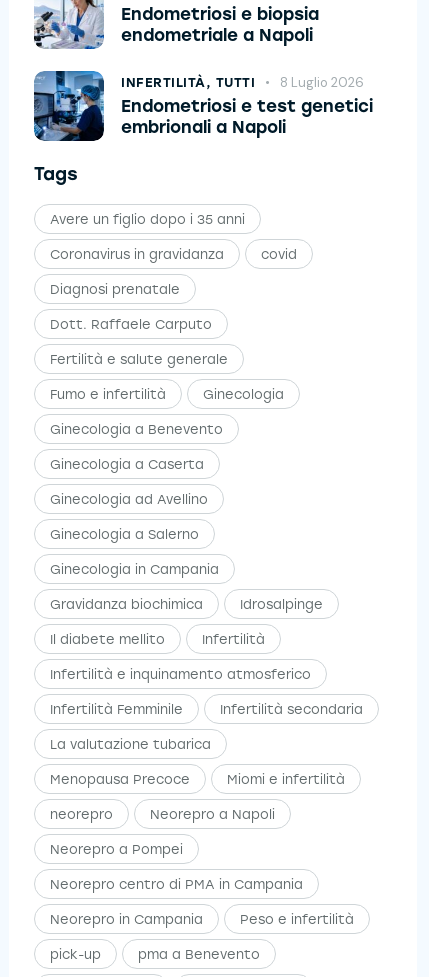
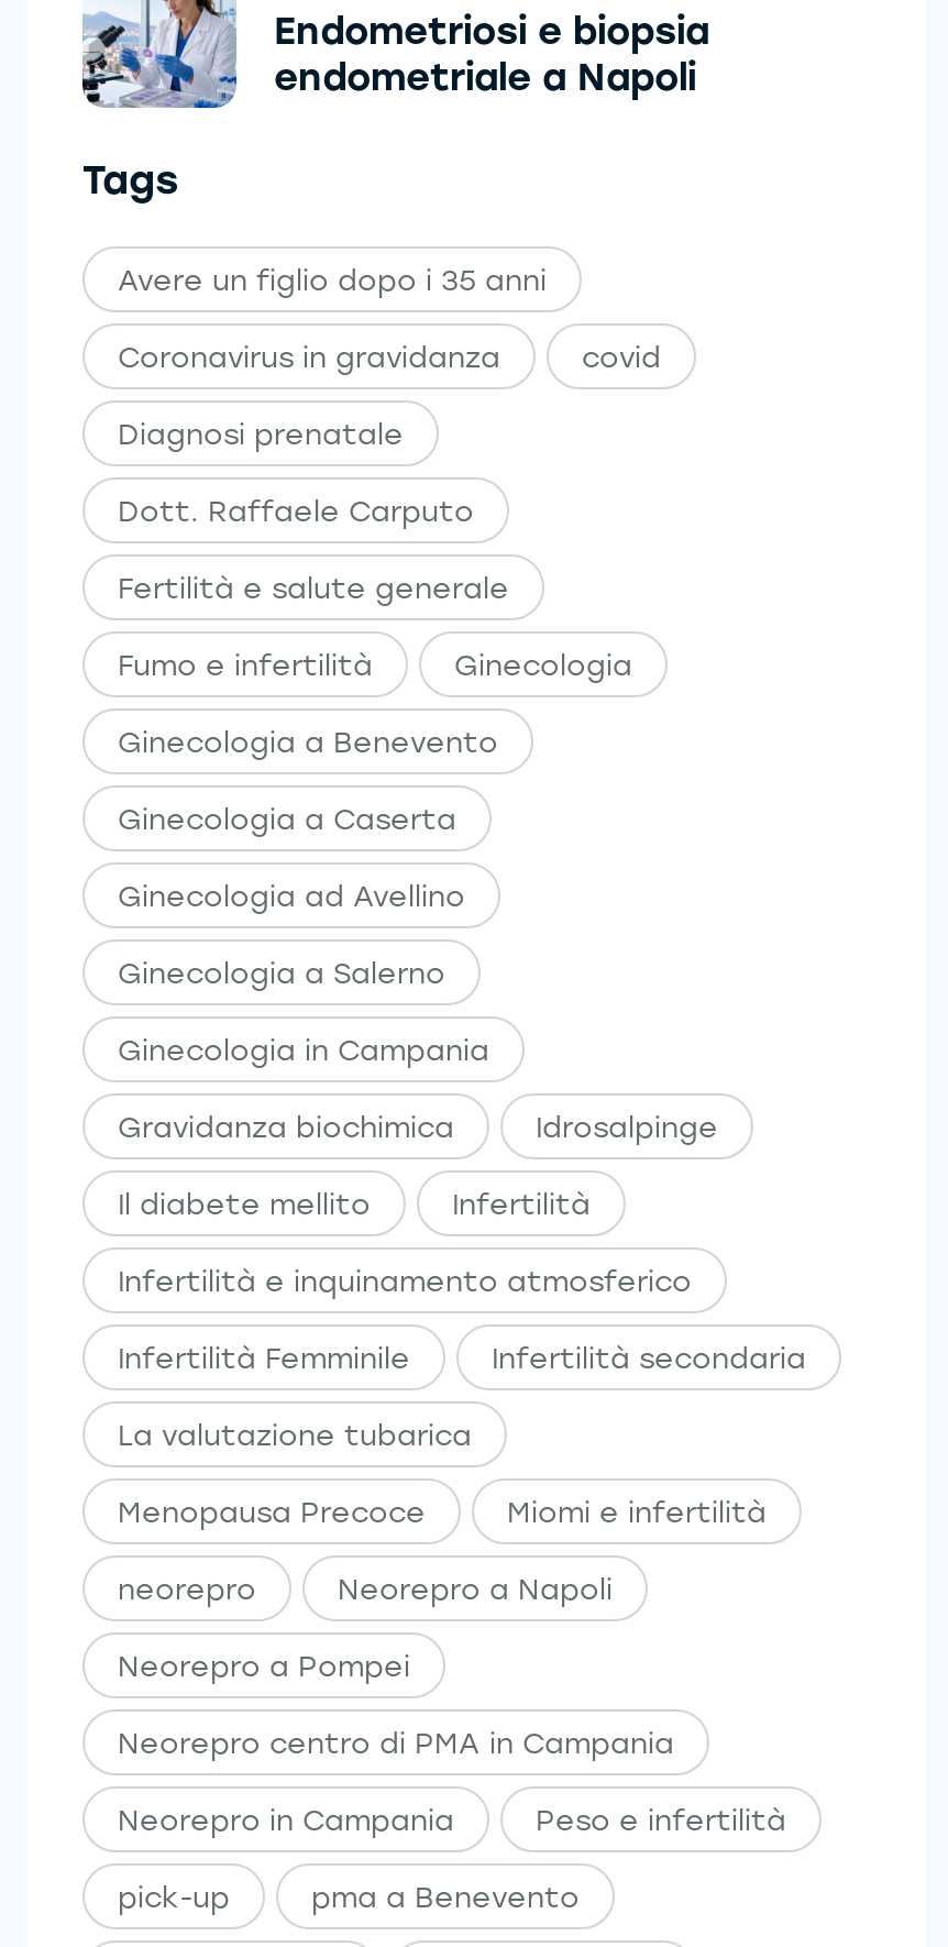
[33,70,373,142] [image] | INFERTILITÀ, TUTTI | 8 Luglio 2026 | Endometriosi e test genetici | embrionali a Napoli -> none

